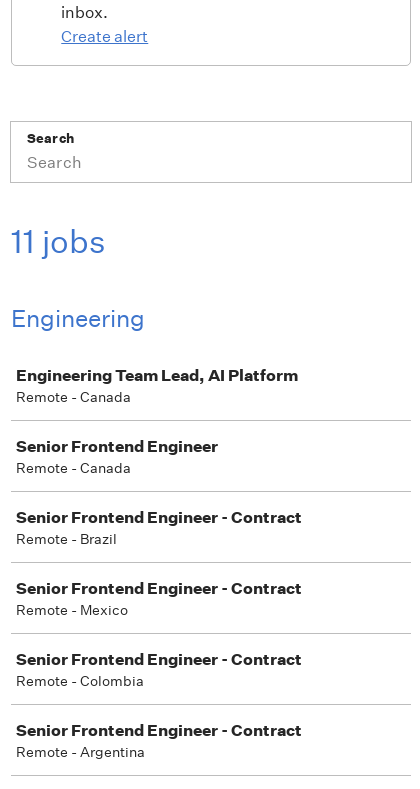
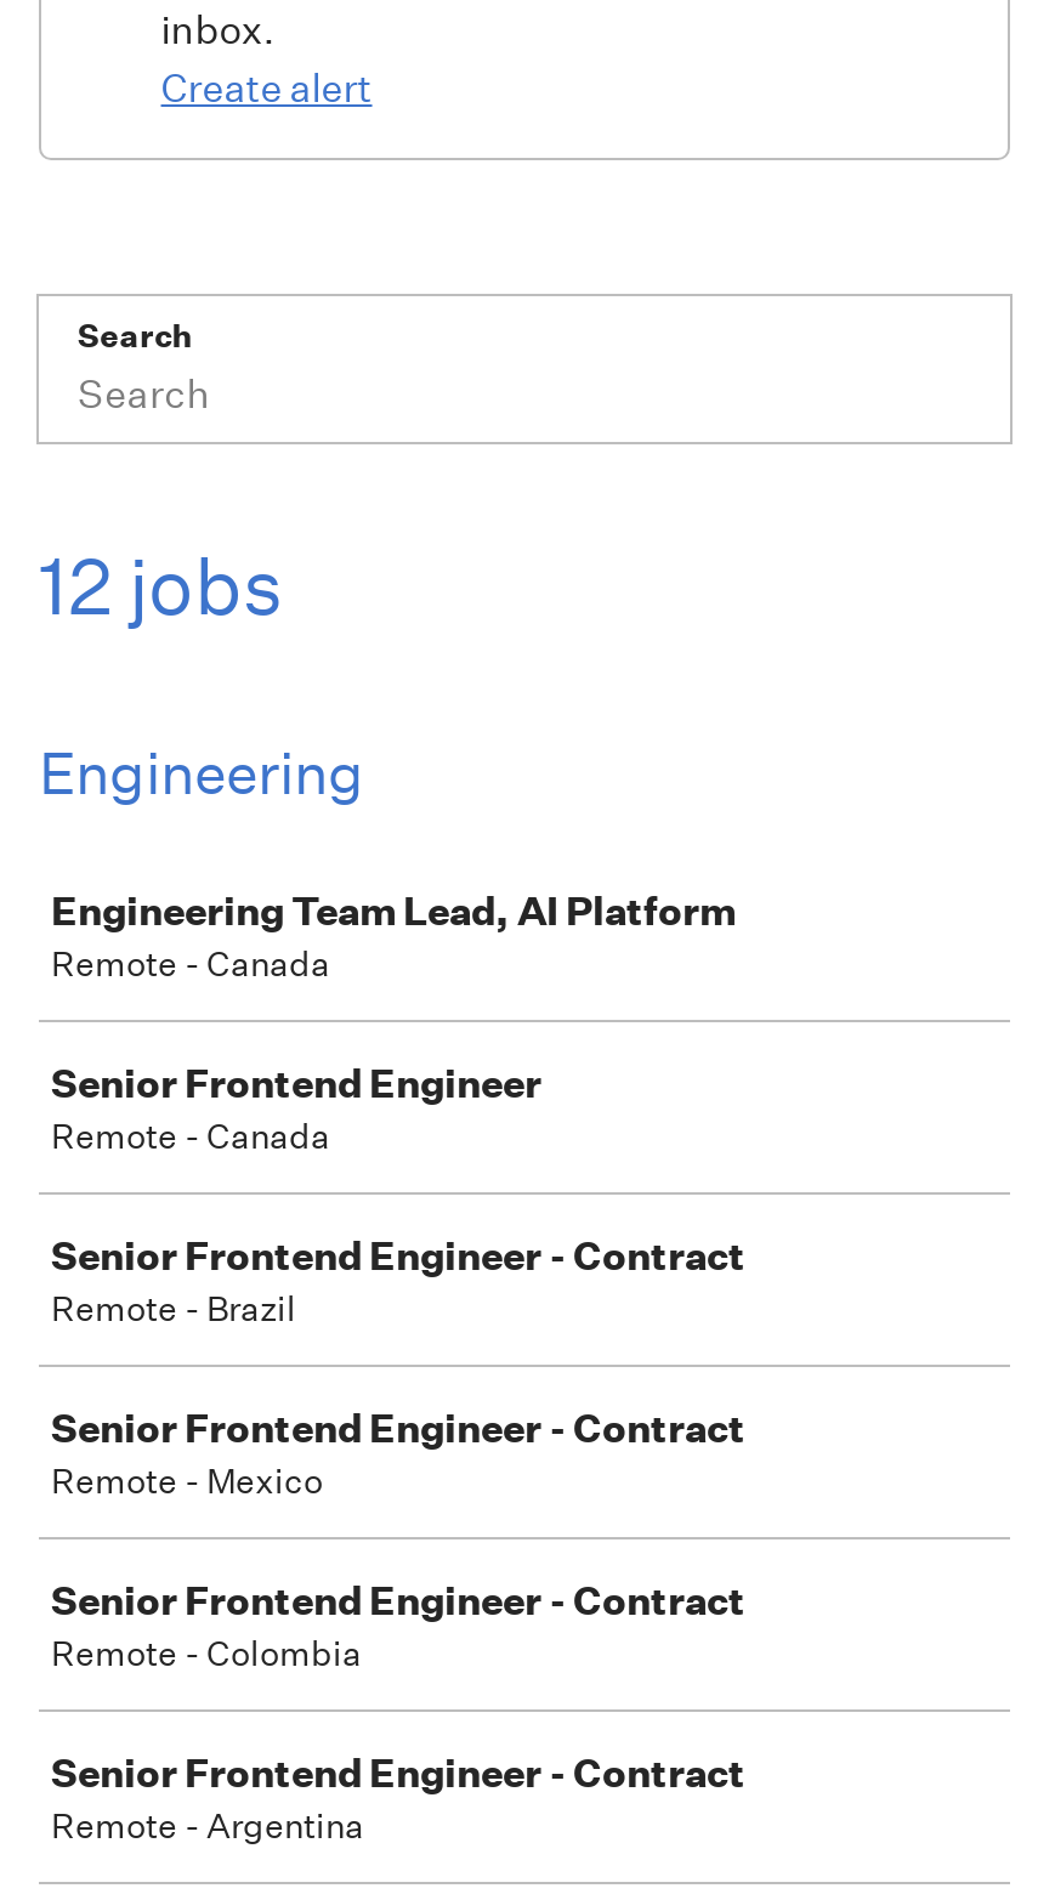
[11,222,106,261] 11 jobs -> [39,539,284,634] 12 jobs

